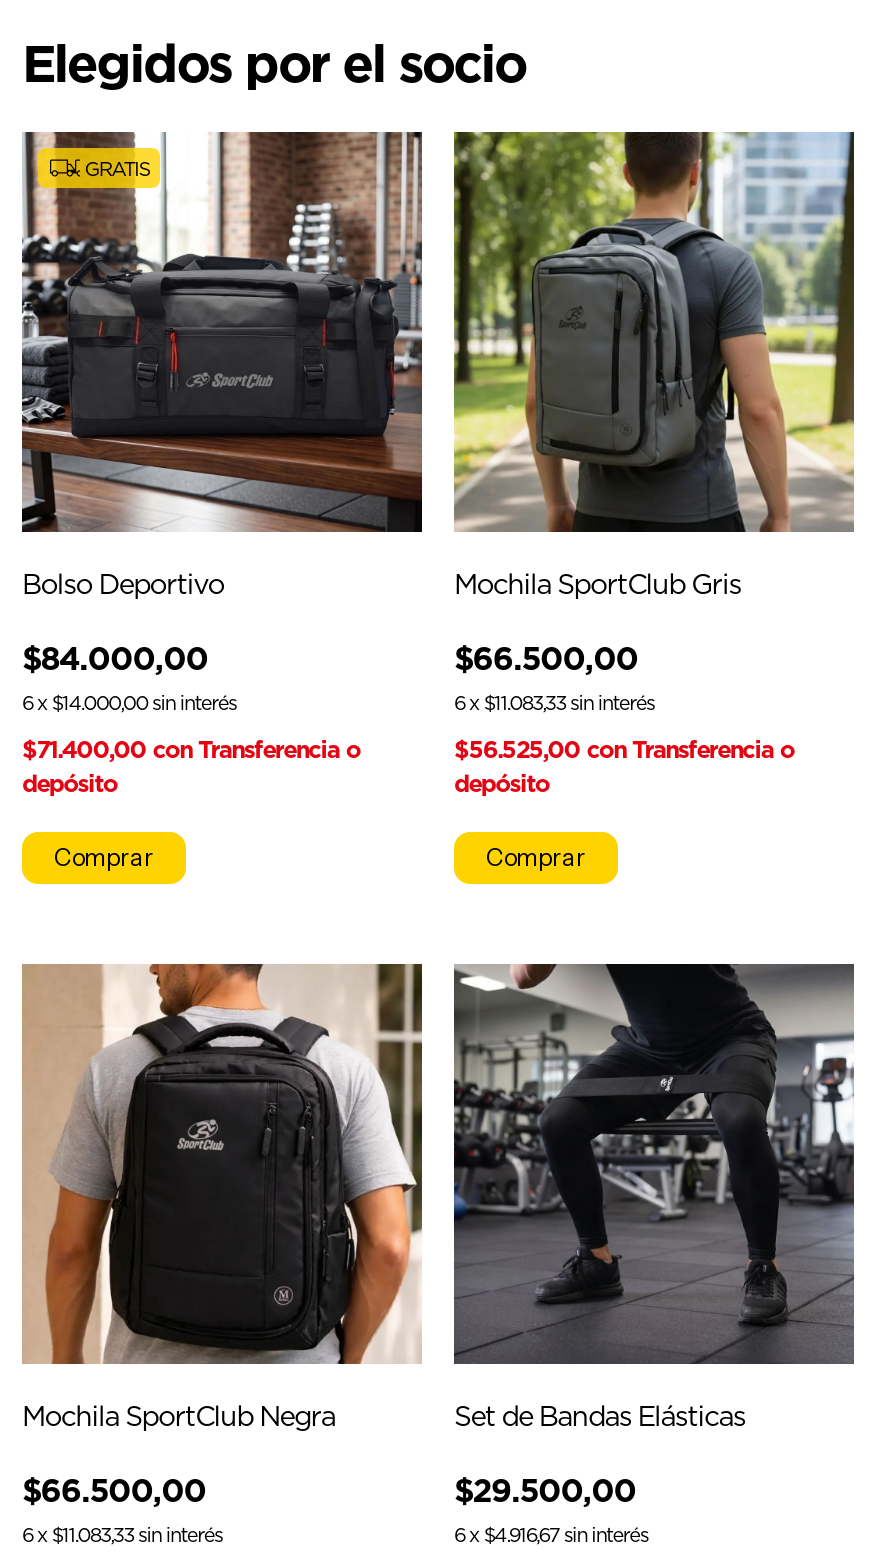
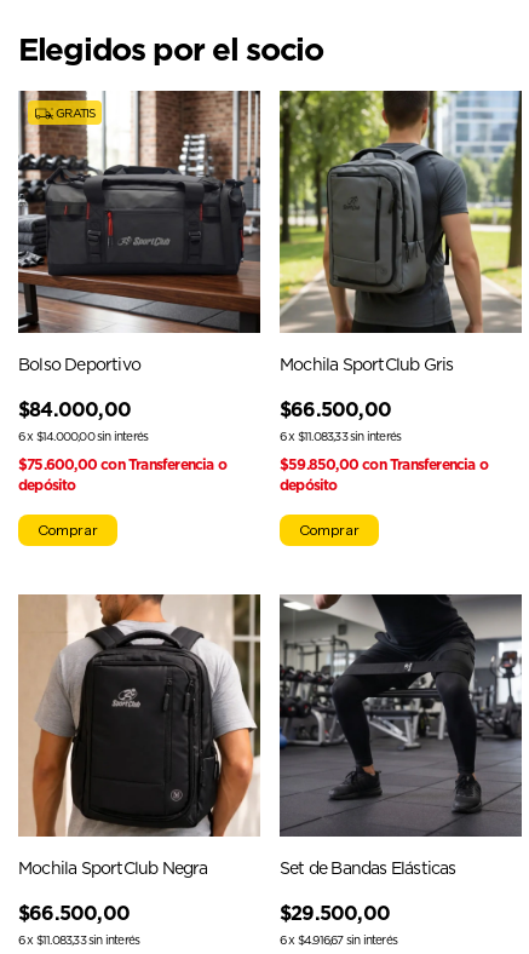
[22,731,360,765] $71.400,00 con Transferencia o -> [18,454,226,474] $75.600,00 con Transferencia o
[454,731,794,765] $56.525,00 con Transferencia o -> [280,454,488,474] $59.850,00 con Transferencia o

